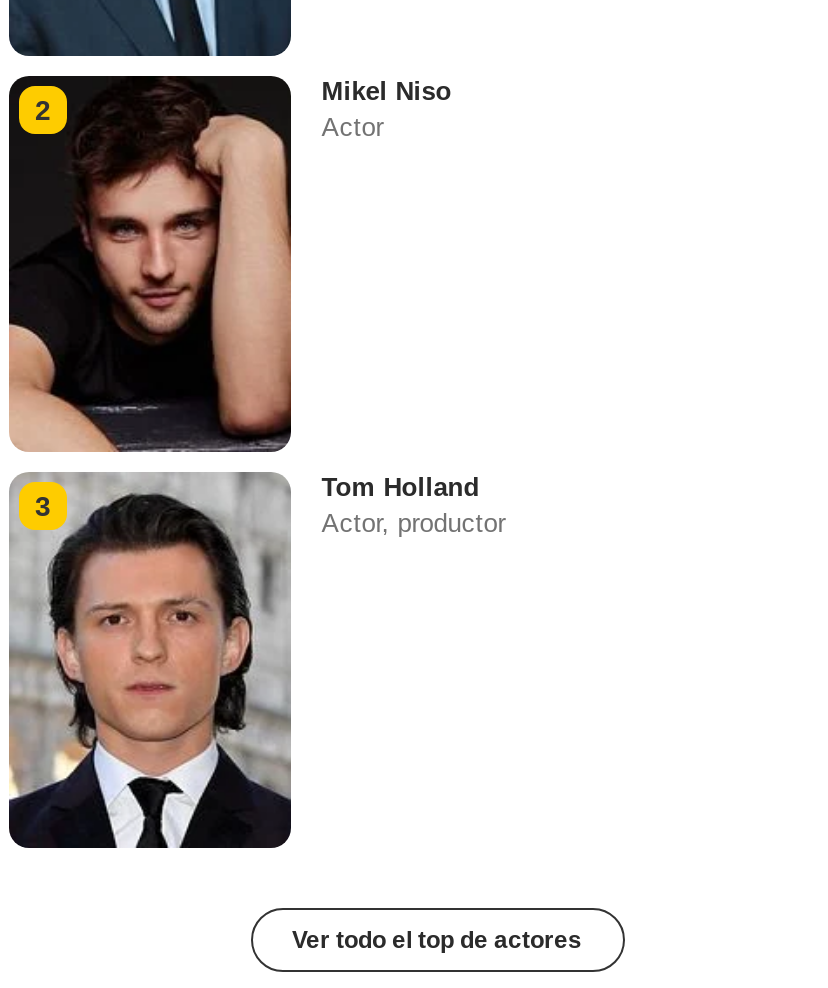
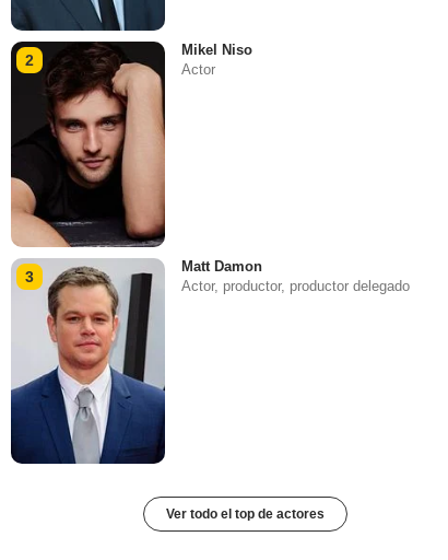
[9,472,505,848] [image] | Tom Holland | Actor, productor -> [10,258,410,465] [image] | Matt Damon | Actor, productor, productor delegado

